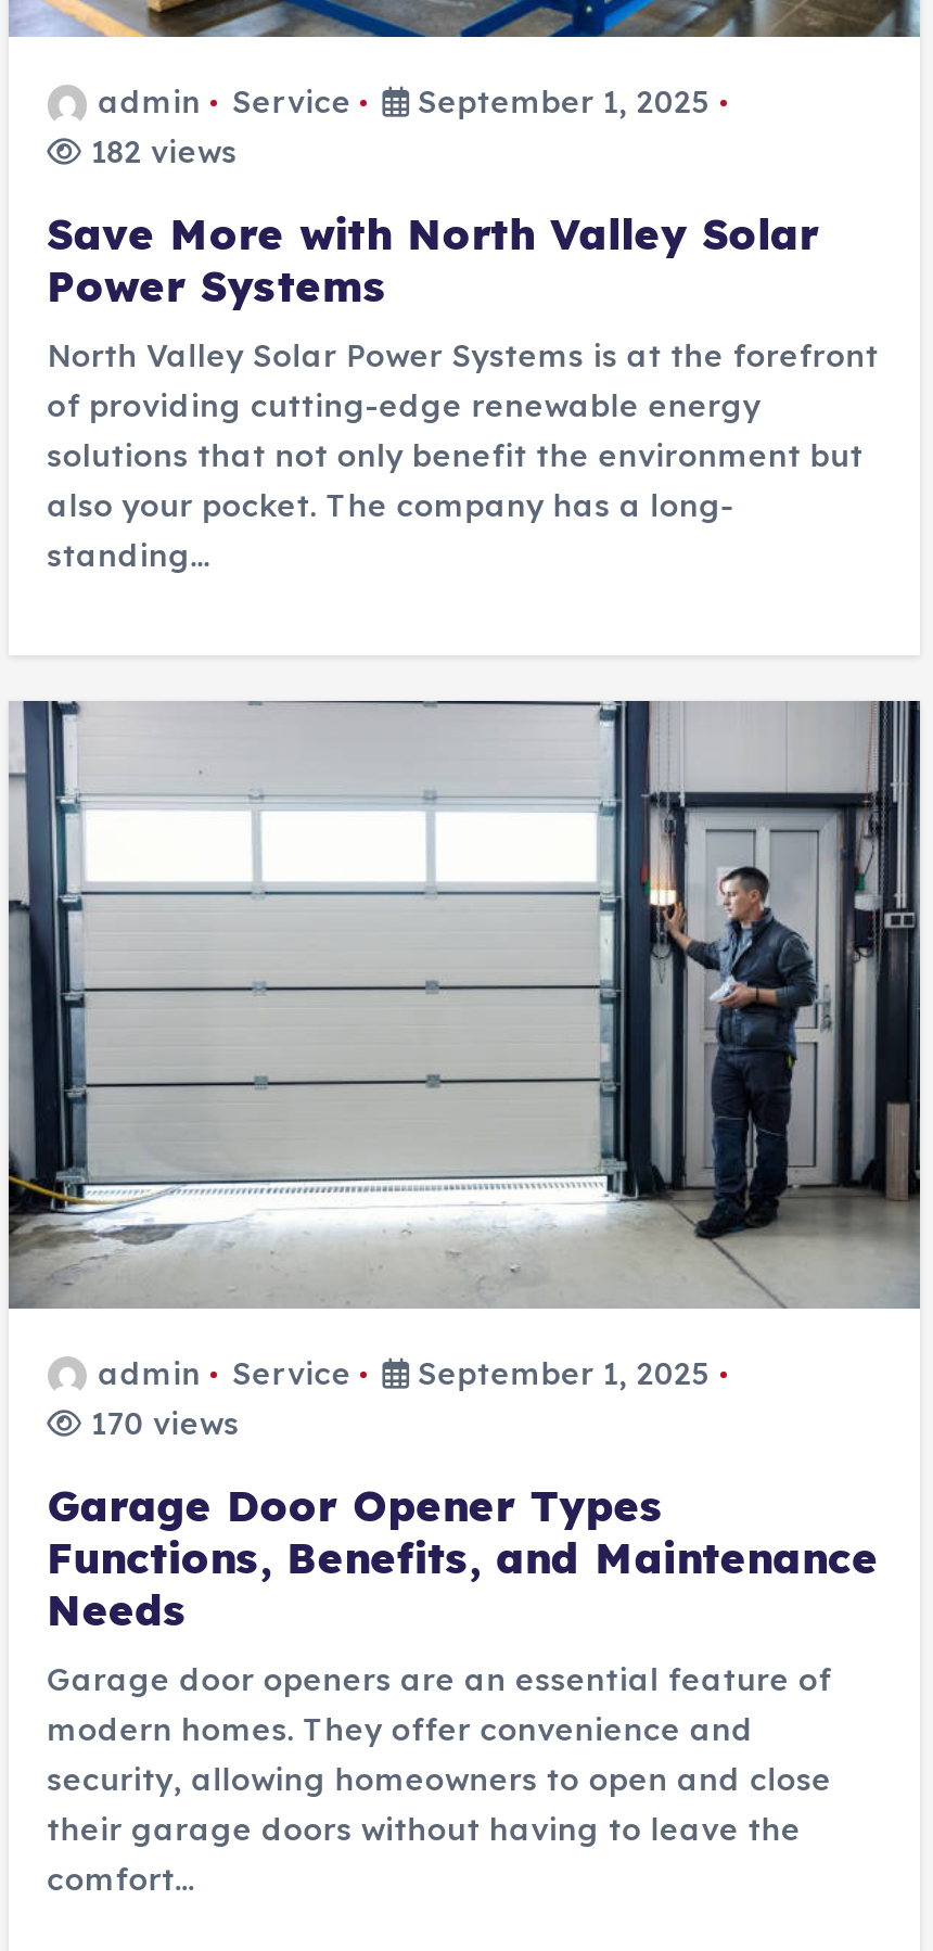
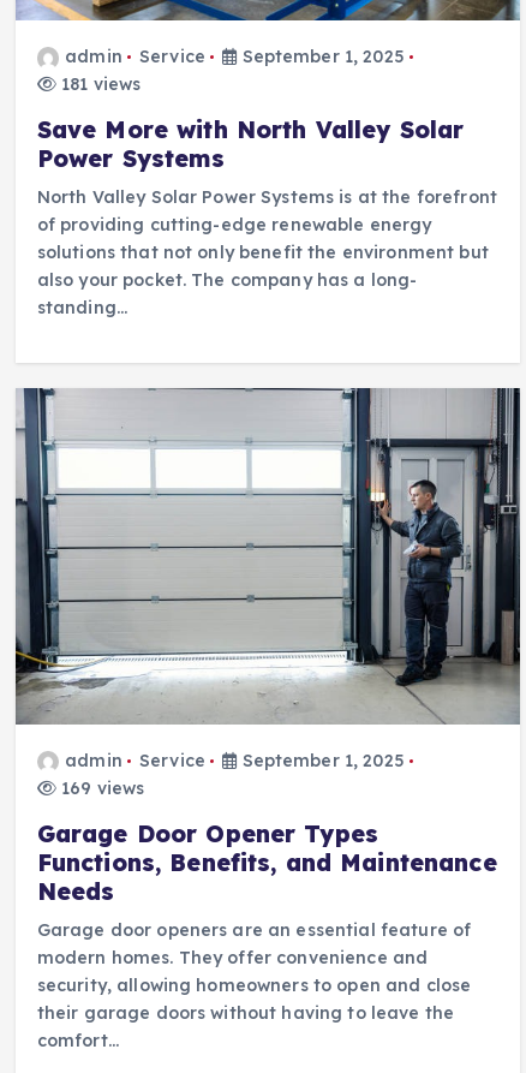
[82,132,237,171] 182 views -> [56,73,141,95] 181 views
[82,1404,239,1443] 170 views -> [56,777,144,799] 169 views

